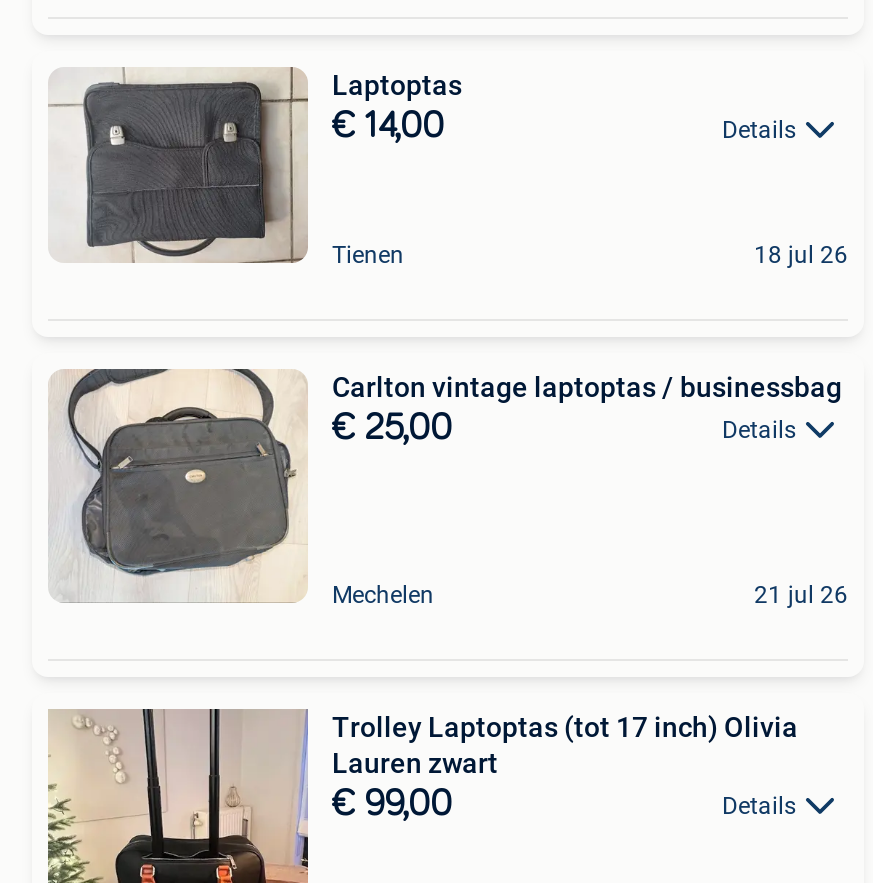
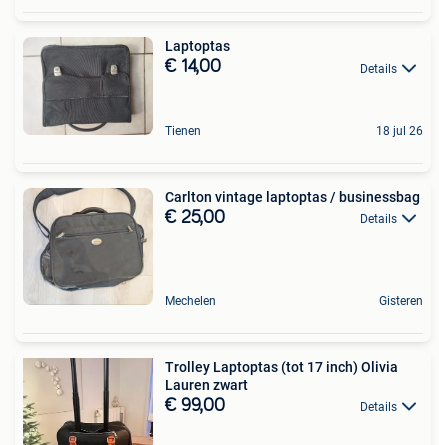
[754,581,848,609] 21 jul 26 -> [379,294,423,308] Gisteren

